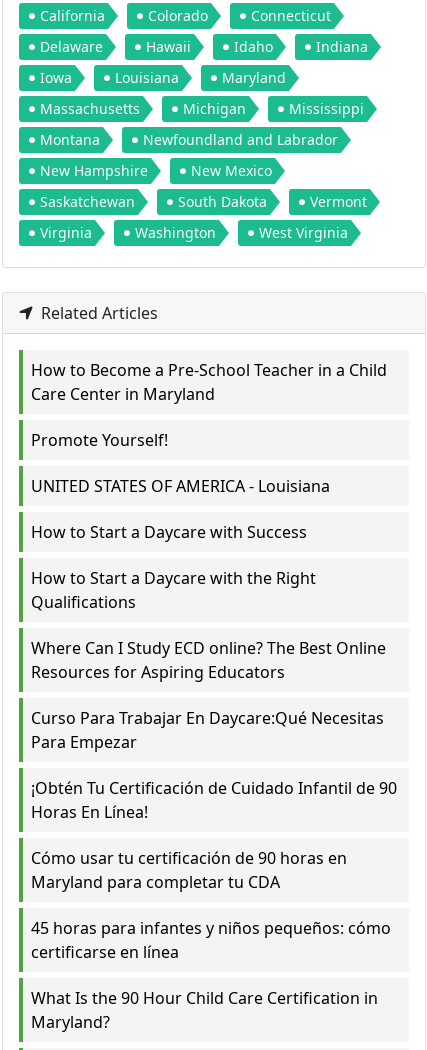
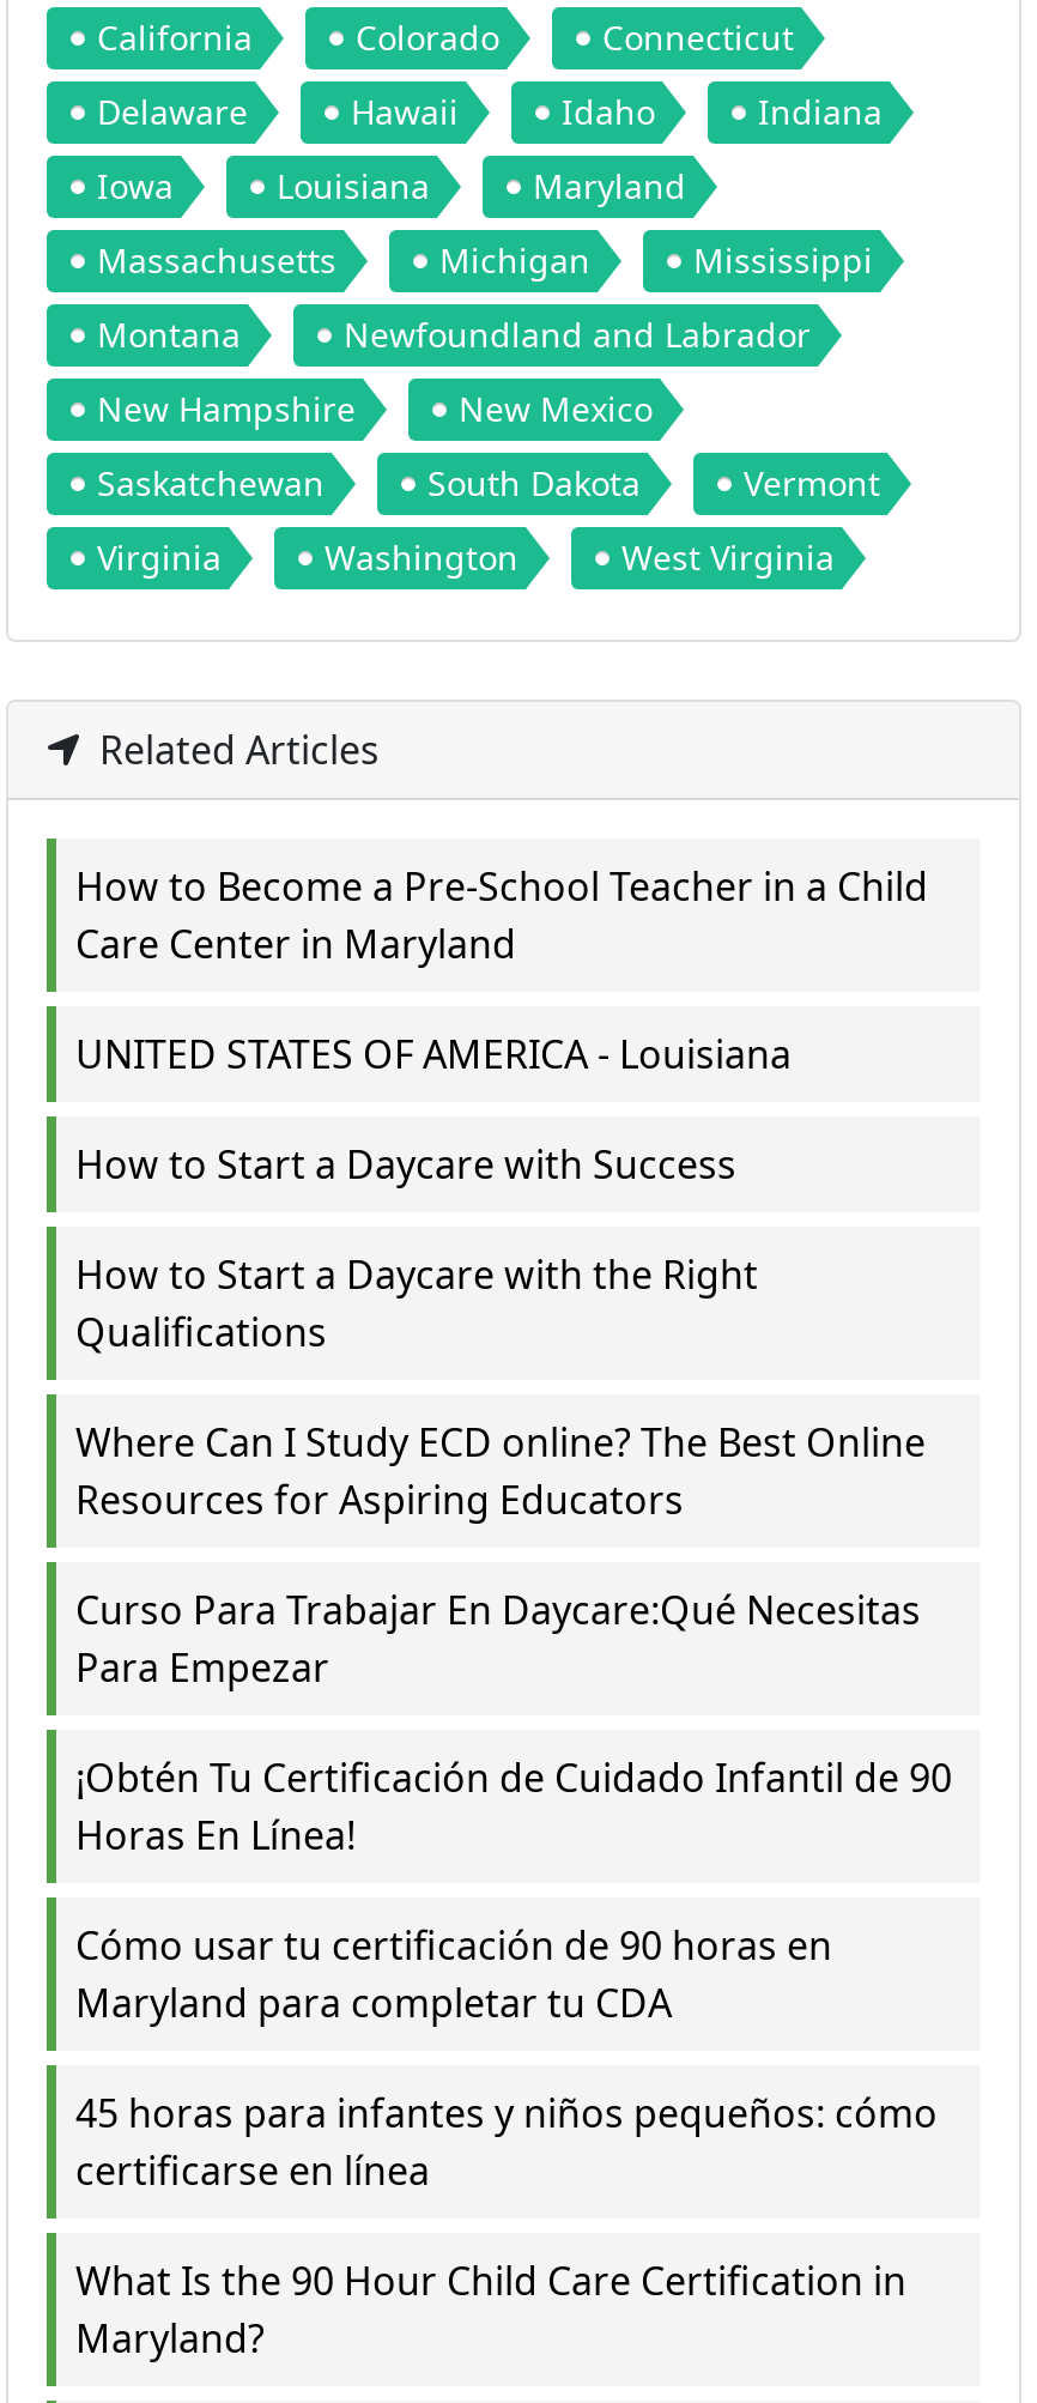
[31,429,168,451] Promote Yourself! -> none

